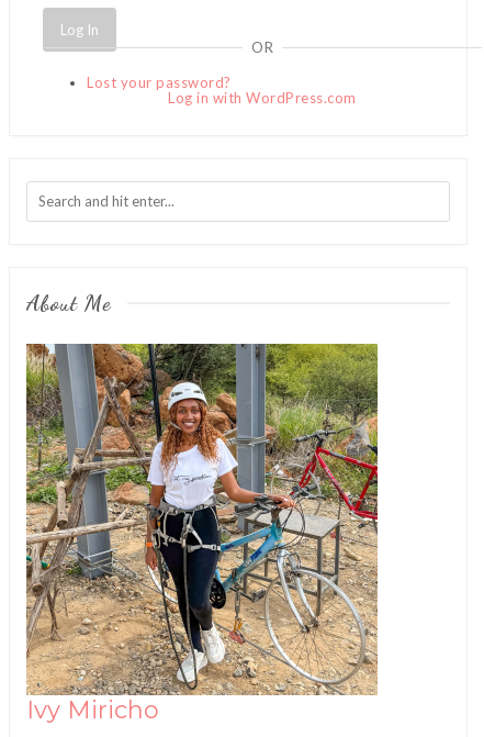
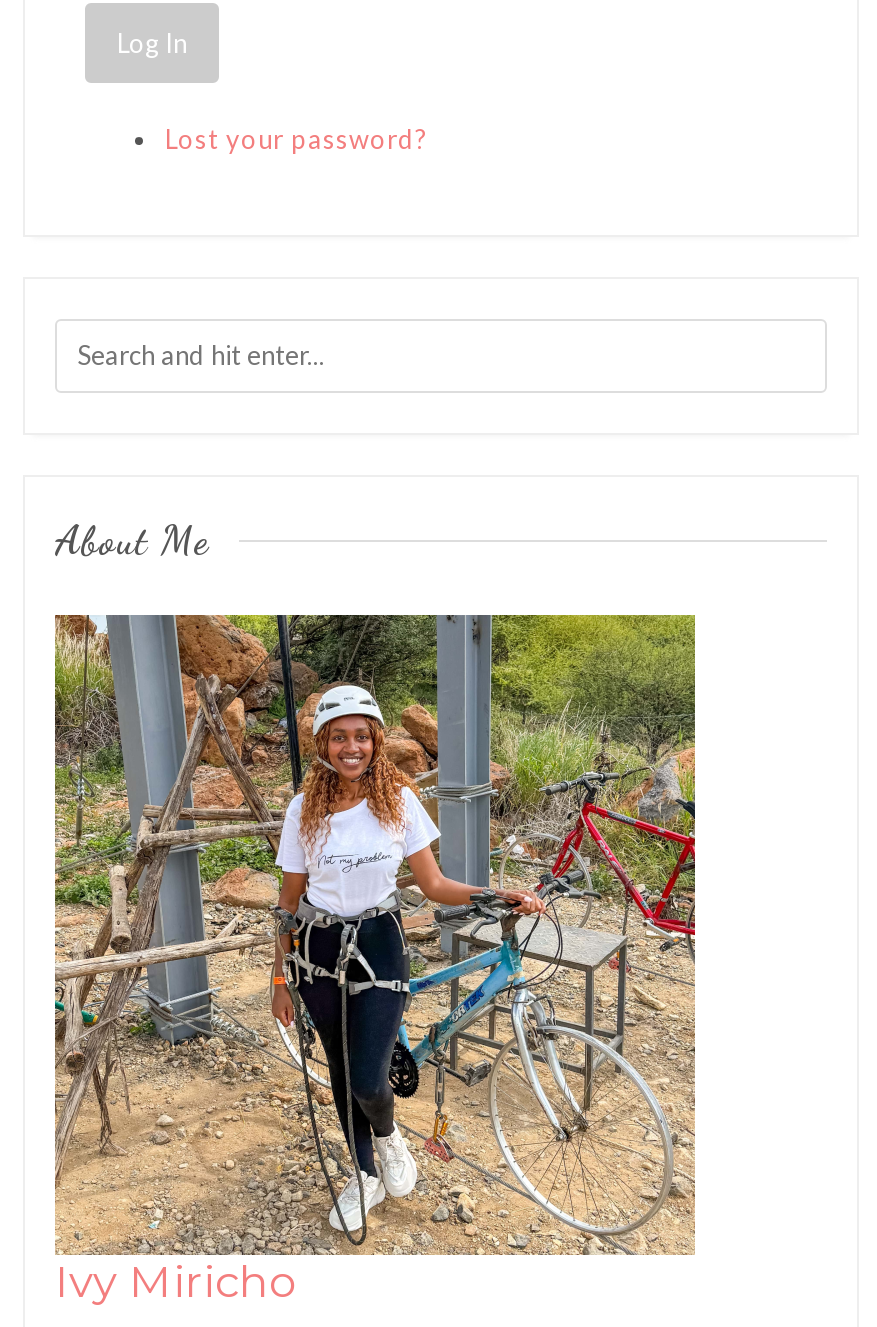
[168,38,356,107] OR | Log in with WordPress.com -> none

